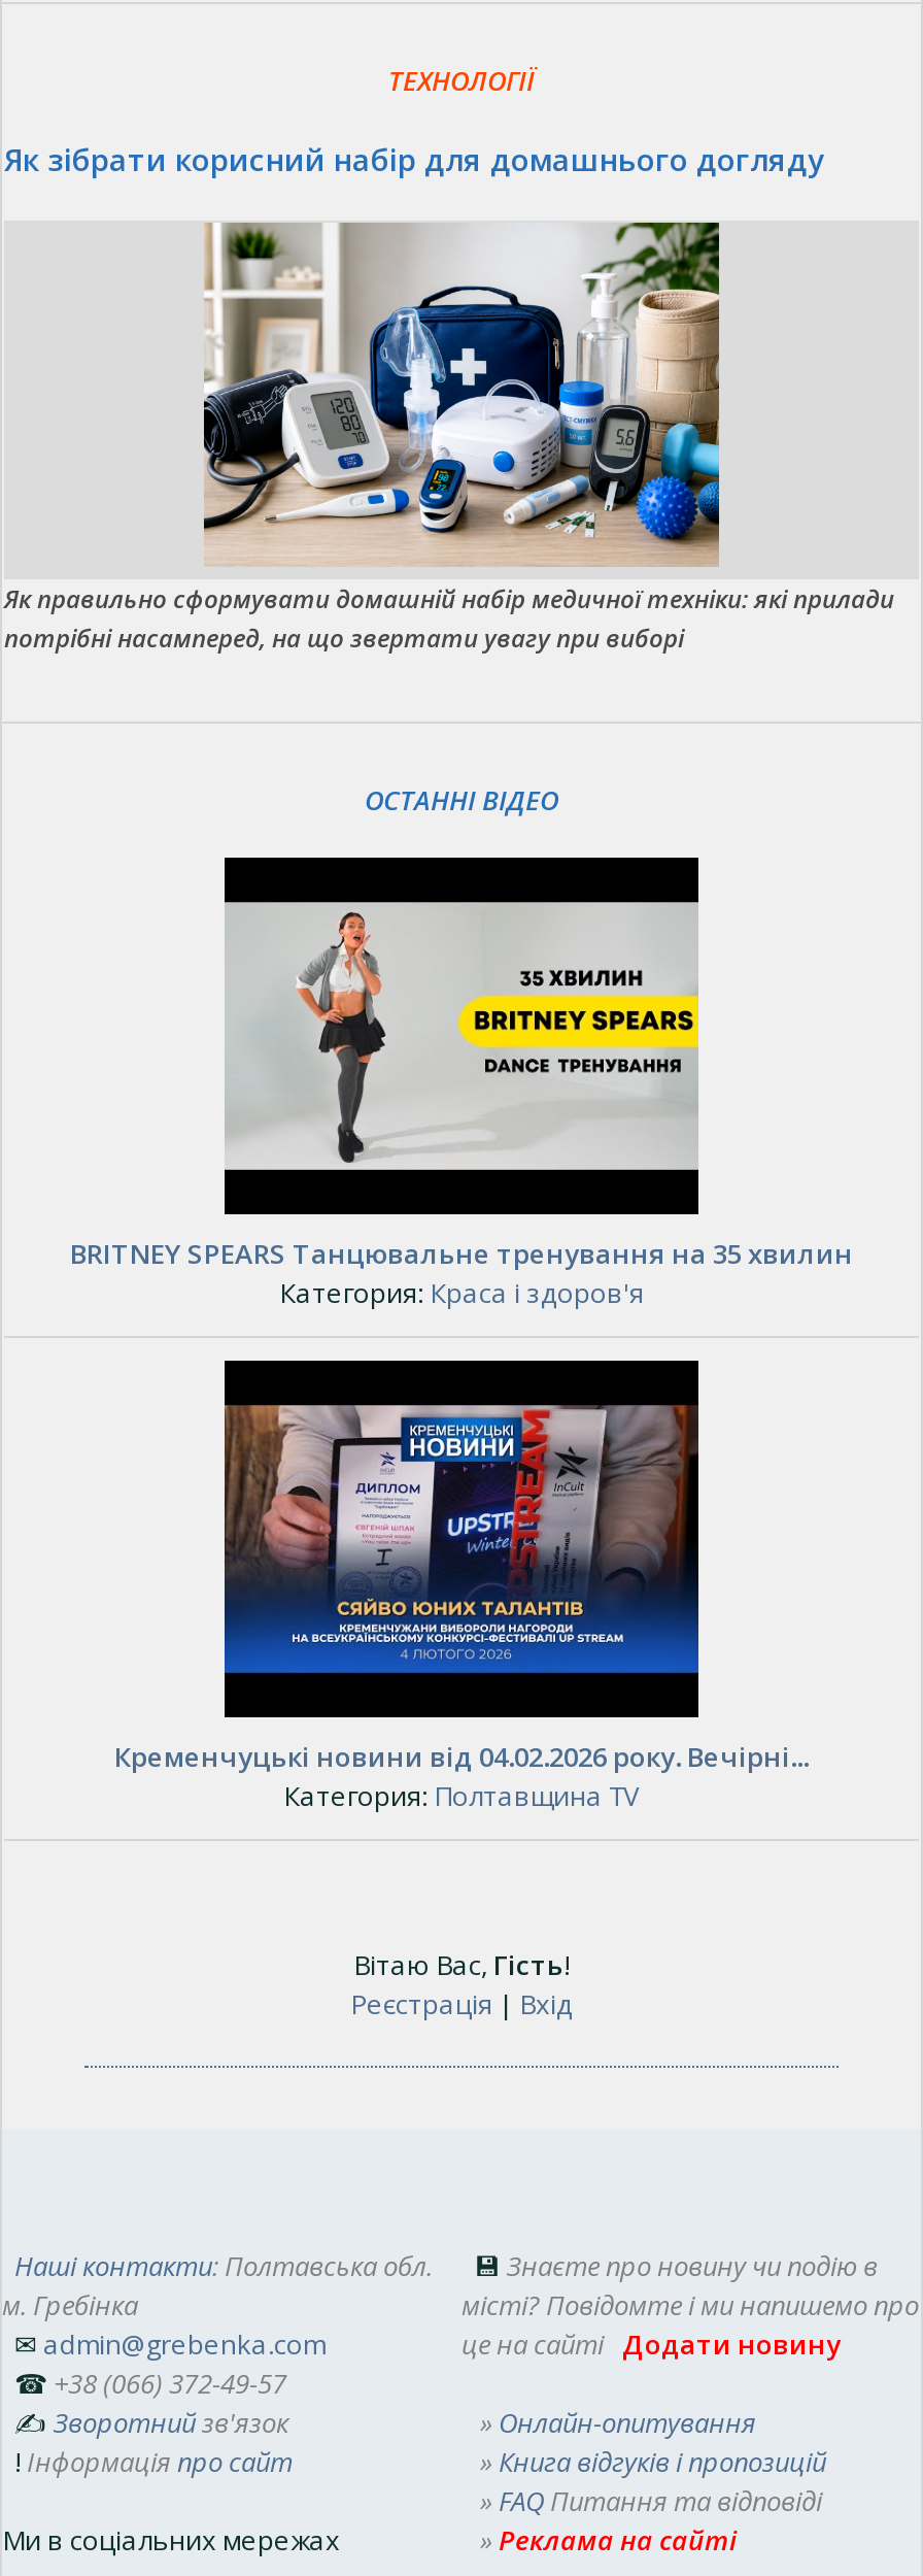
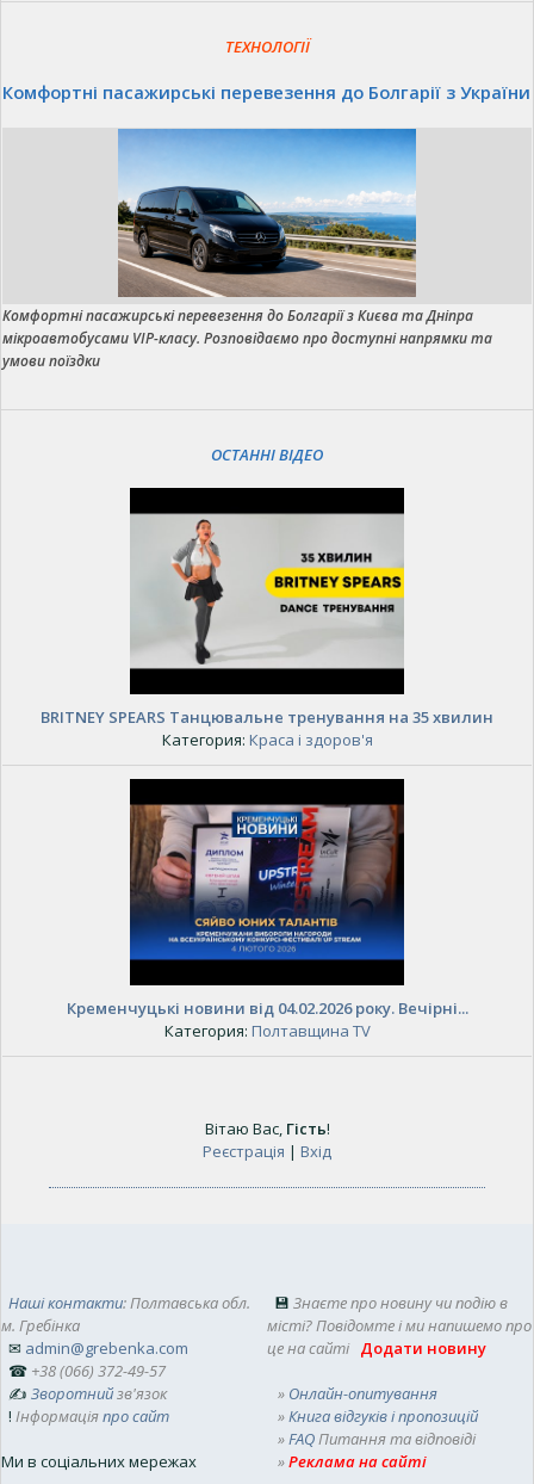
[4,138,824,180] Як зібрати корисний набір для домашнього догляду -> [2,80,530,104] Комфортні пасажирські перевезення до Болгарії з України
[4,221,894,656] [image] | Як правильно сформувати домашній набір медичної техніки: які прилади | потрібні насамперед, на що звертати увагу при виборі -> [2,128,492,371] [image] | Комфортні пасажирські перевезення до Болгарії з Києва та Дніпра | мікроавтобусами VIP-класу. Розповідаємо про доступні напрямки та | умови поїздки

